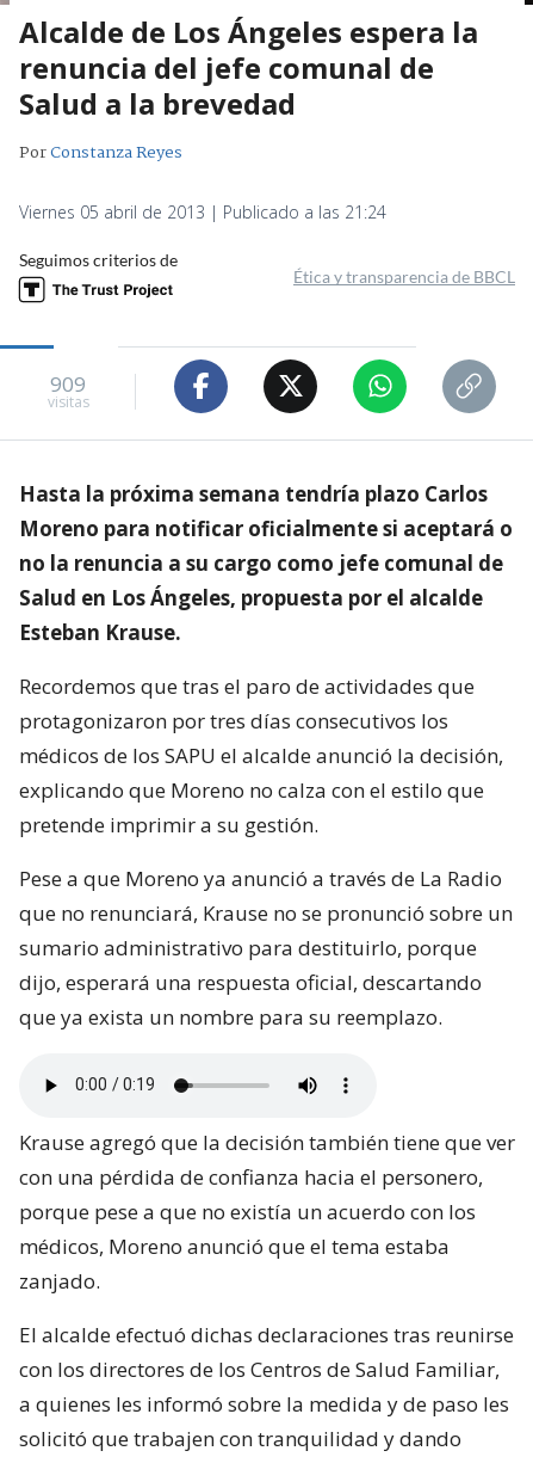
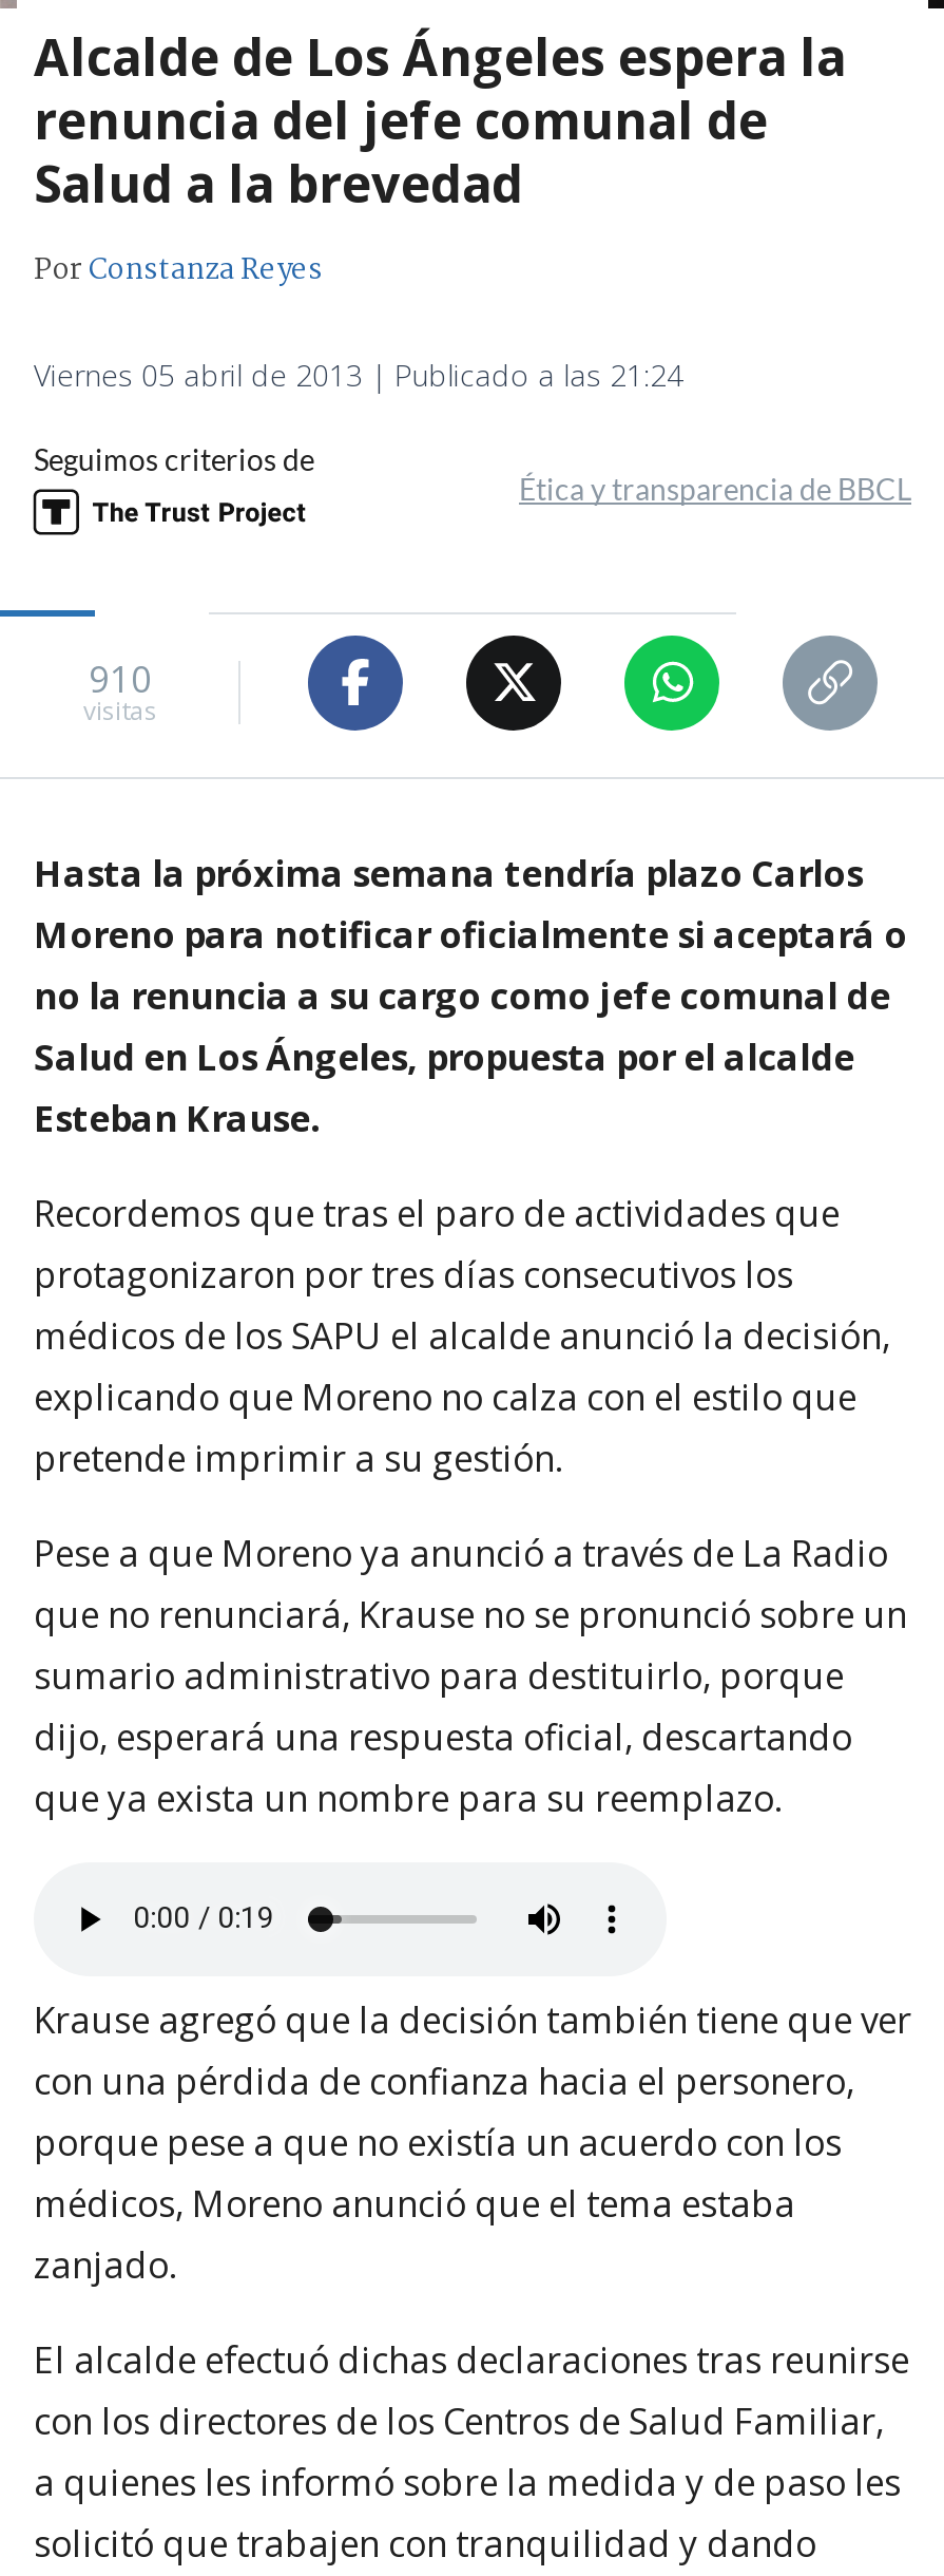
[50,371,86,398] 909 -> [89,655,152,704] 910

